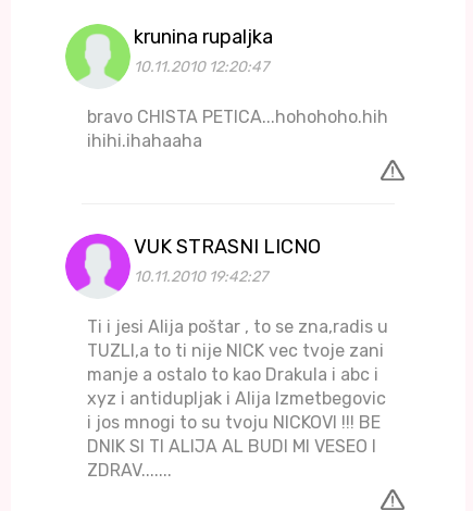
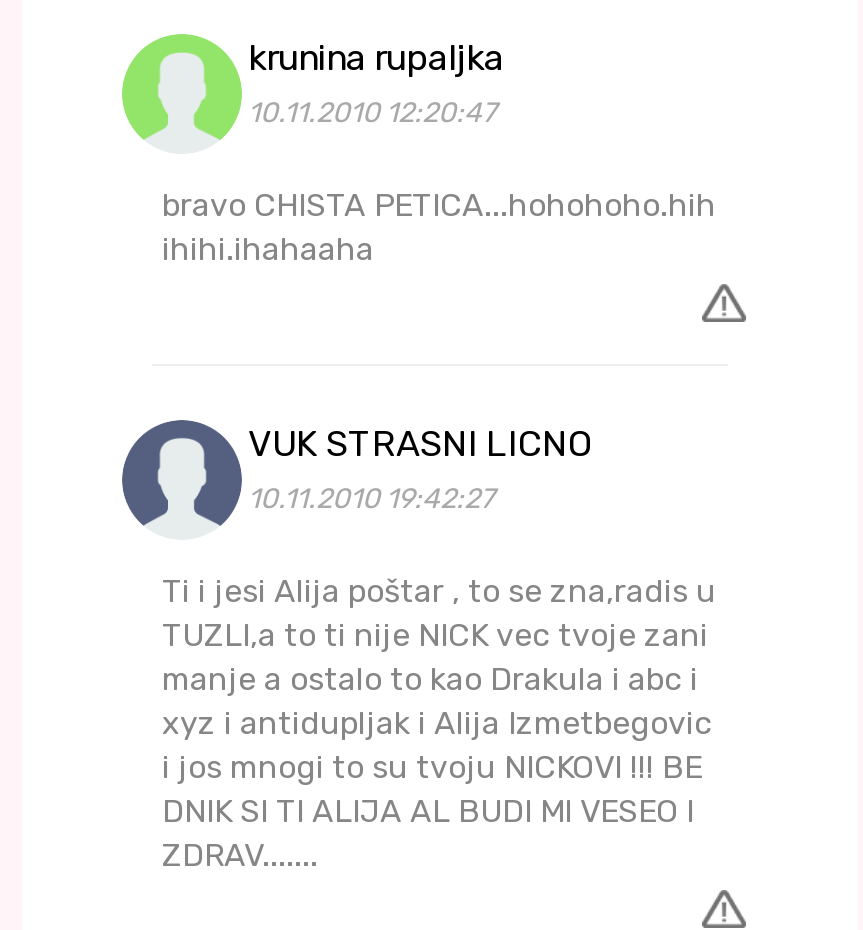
[64,233,132,291] [image] -> [120,418,244,526] [image]

